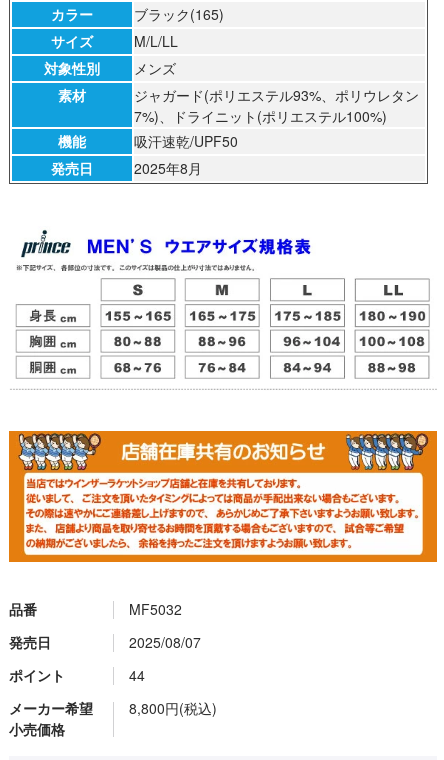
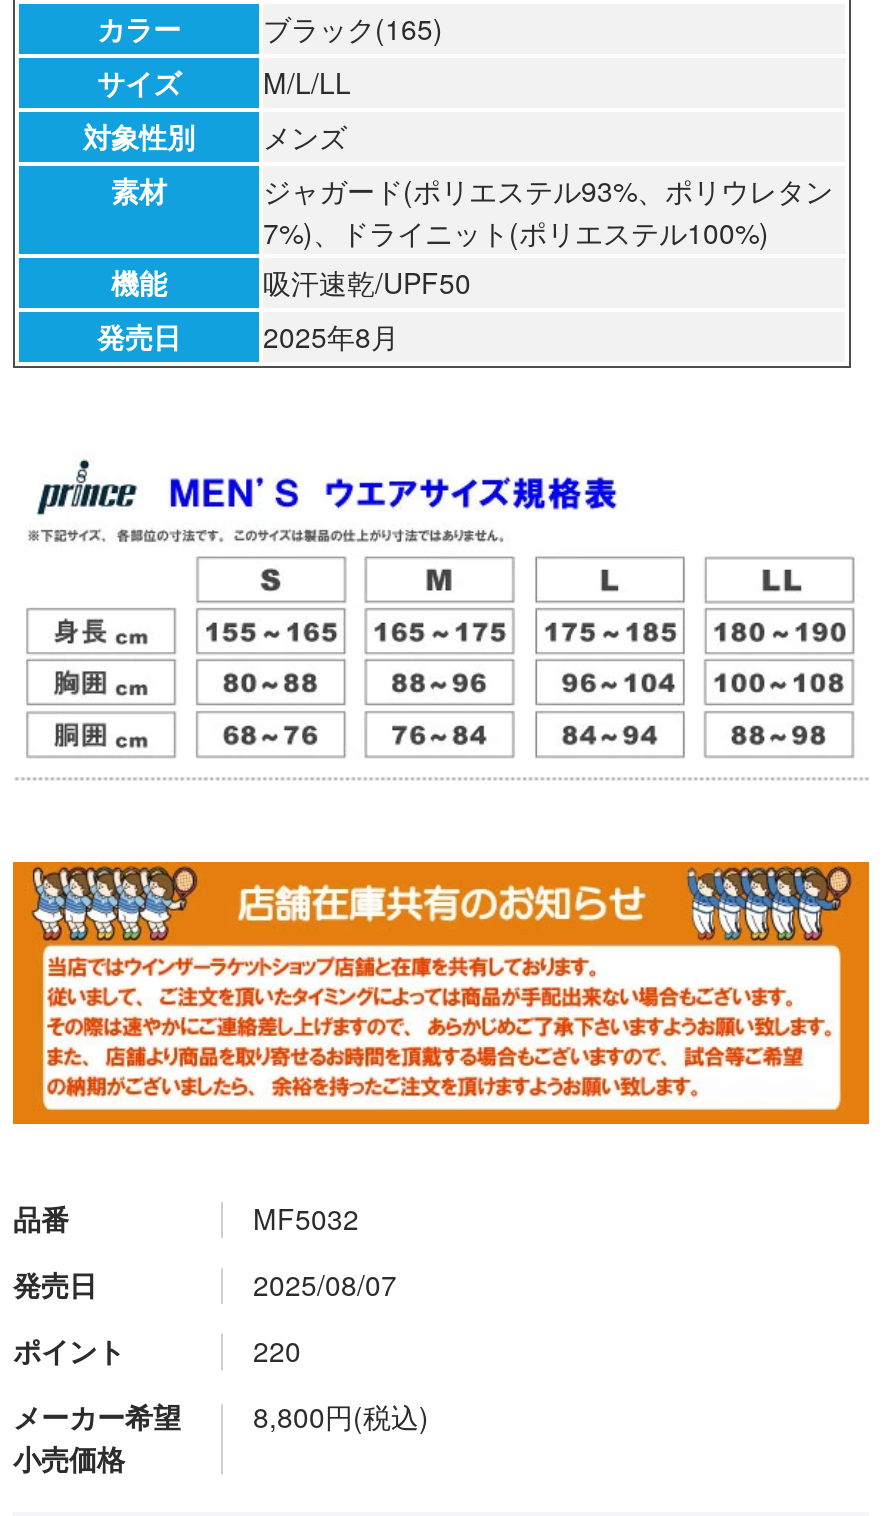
[129,665,145,685] 44 -> [253,1331,301,1371] 220

